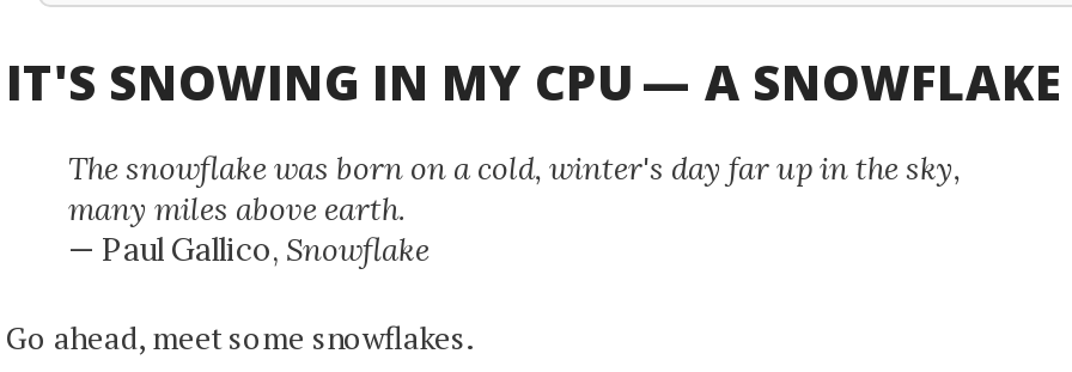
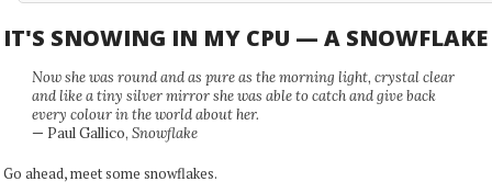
[68,148,961,230] The snowflake was born on a cold, winter's day far up in the sky, | many miles above earth. -> [31,68,454,124] Now she was round and as pure as the morning light, crystal clear | and like a tiny silver mirror she was able to catch and give back | every colour in the world about her.

